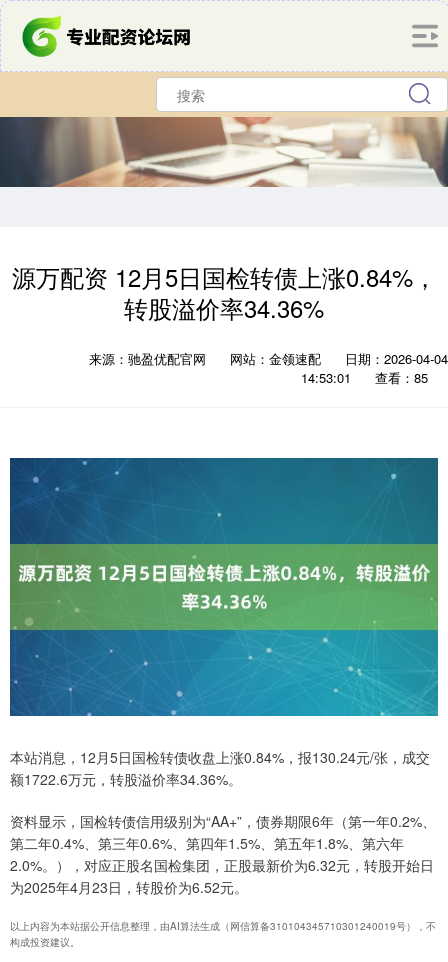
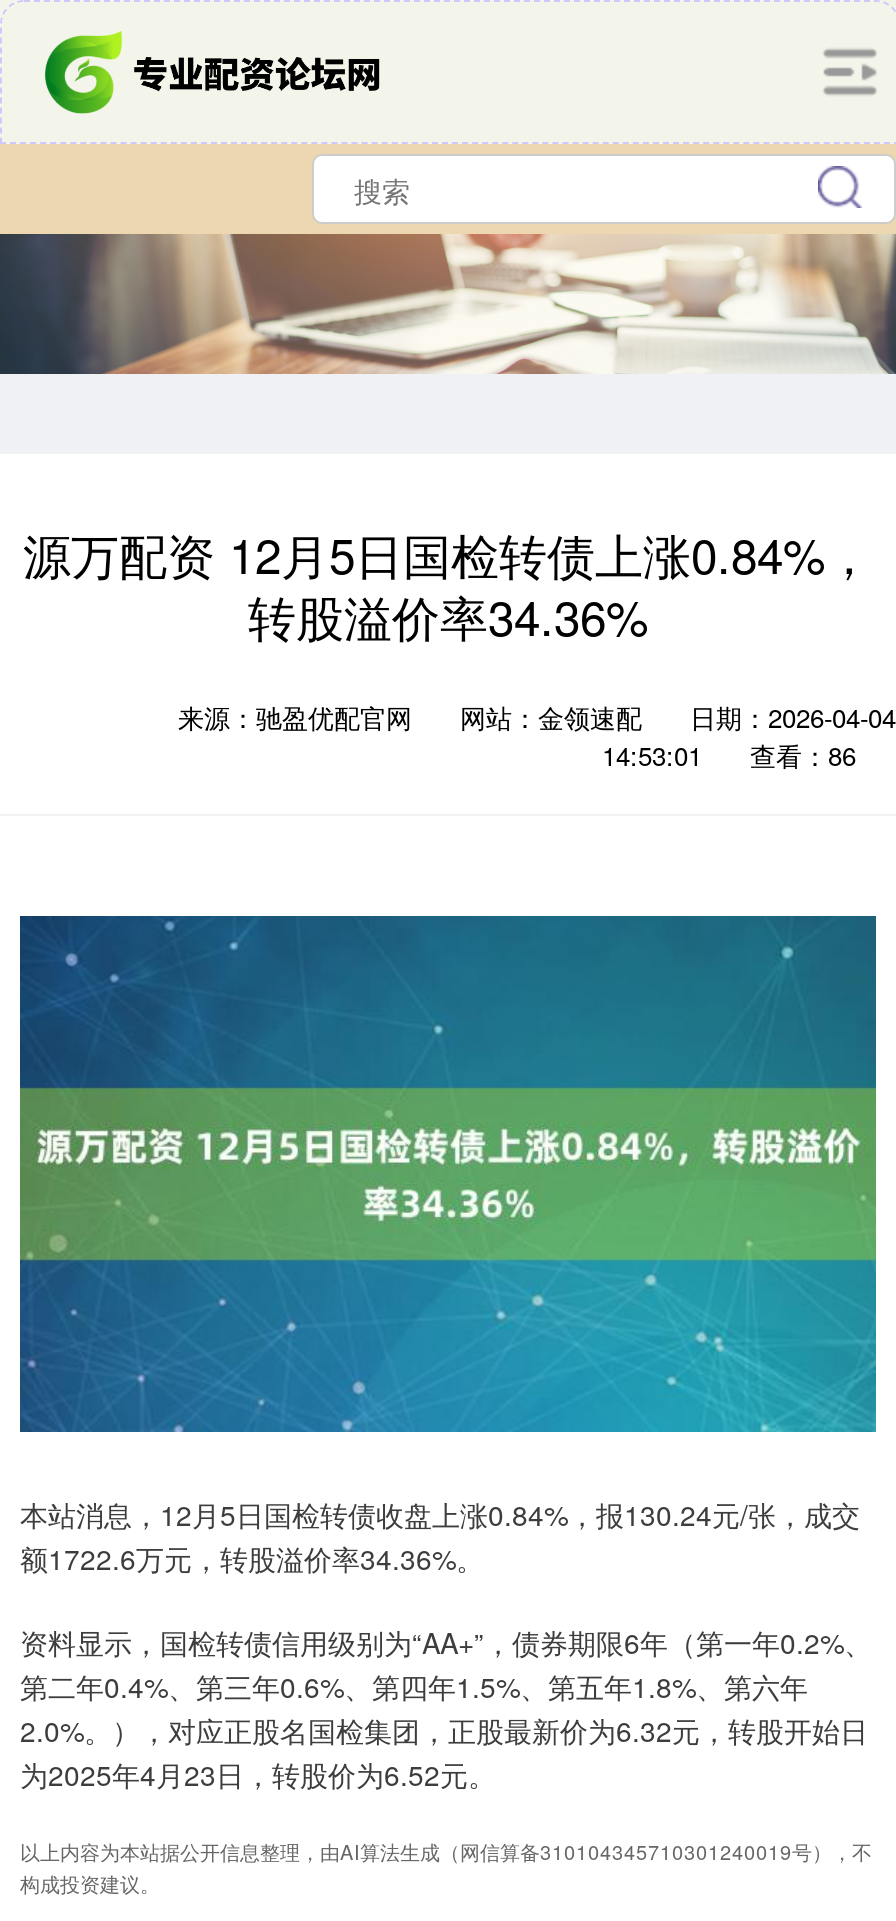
[301,368,428,387] 14:53:01 查看：85 -> [602,736,856,774] 14:53:01 查看：86

